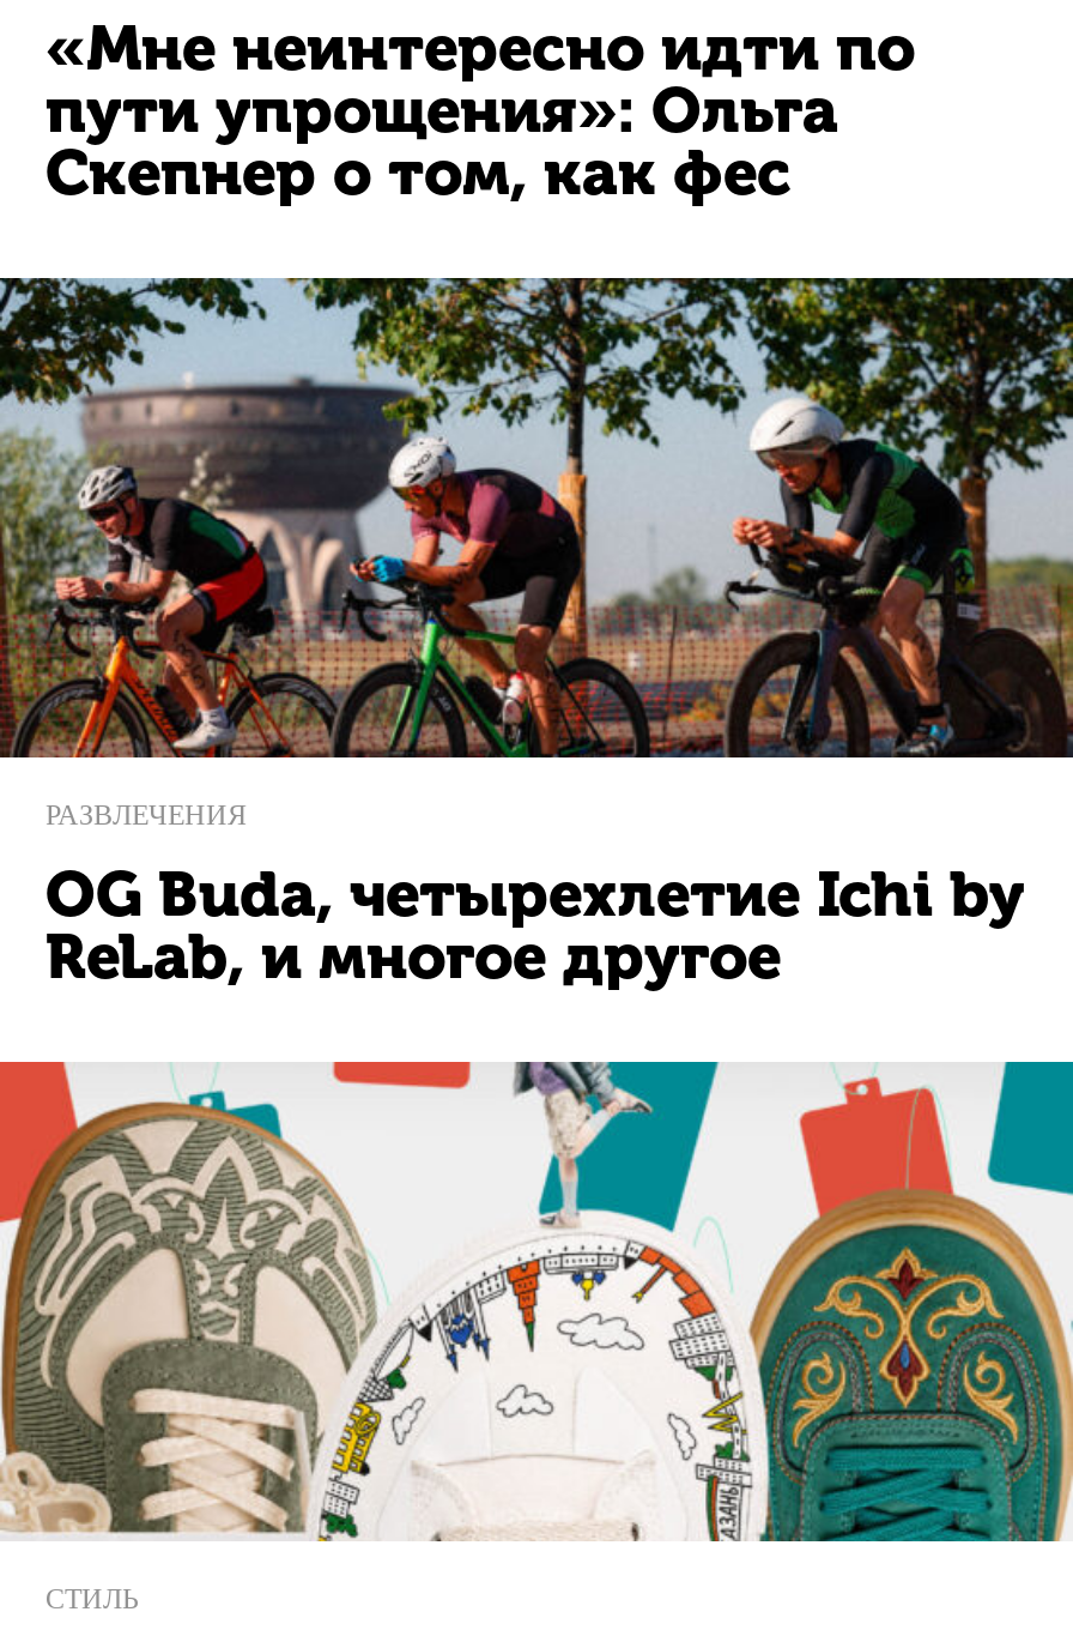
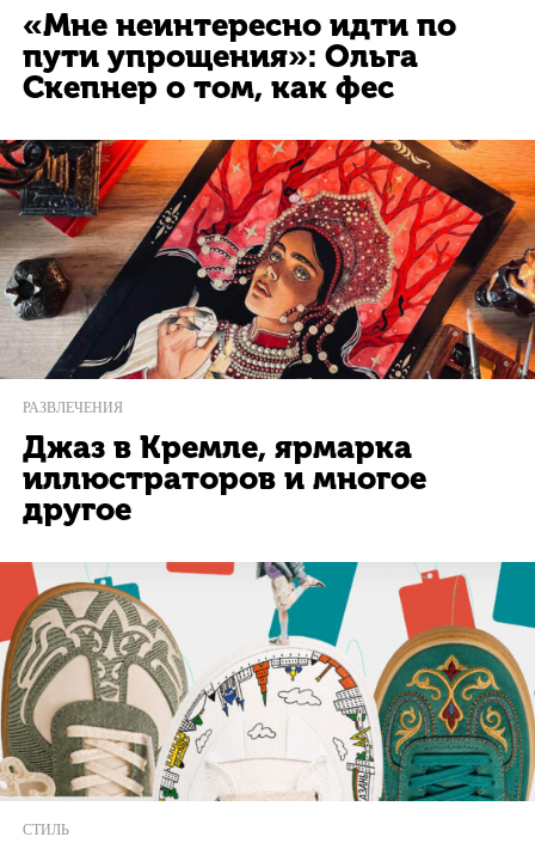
[7,276,1066,760] [image] -> [4,139,531,380] [image]
[46,858,1025,995] OG Buda, четырехлетие Ichi by | ReLab, и многое другое -> [23,429,426,529] Джаз в Кремле, ярмарка | иллюстраторов и многое | другое

